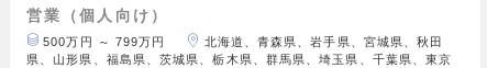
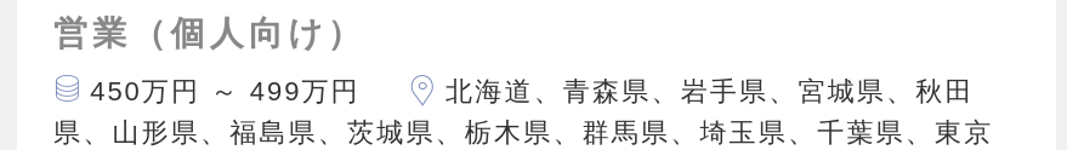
[43,35,165,48] 500万円 ～ 799万円 -> [90,77,360,106] 450万円 ～ 499万円

